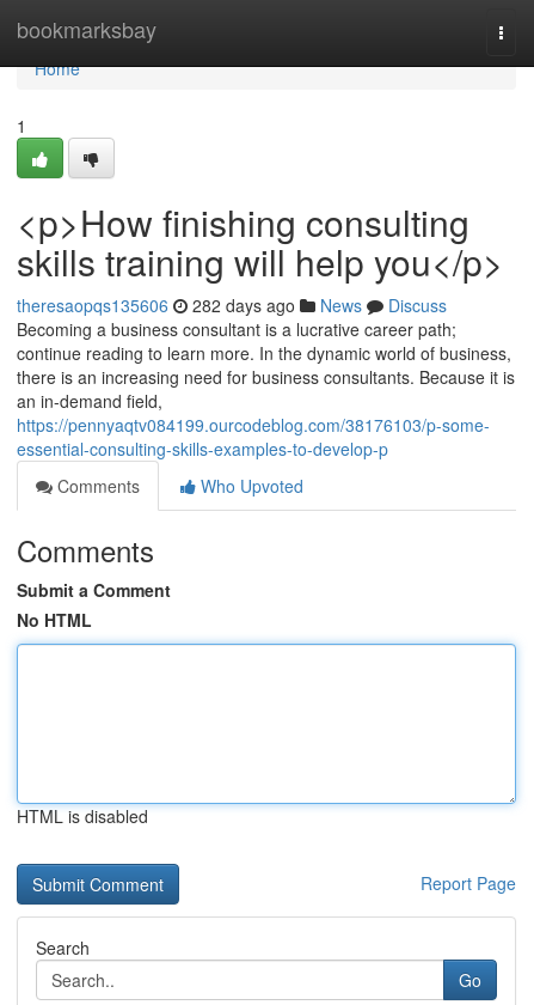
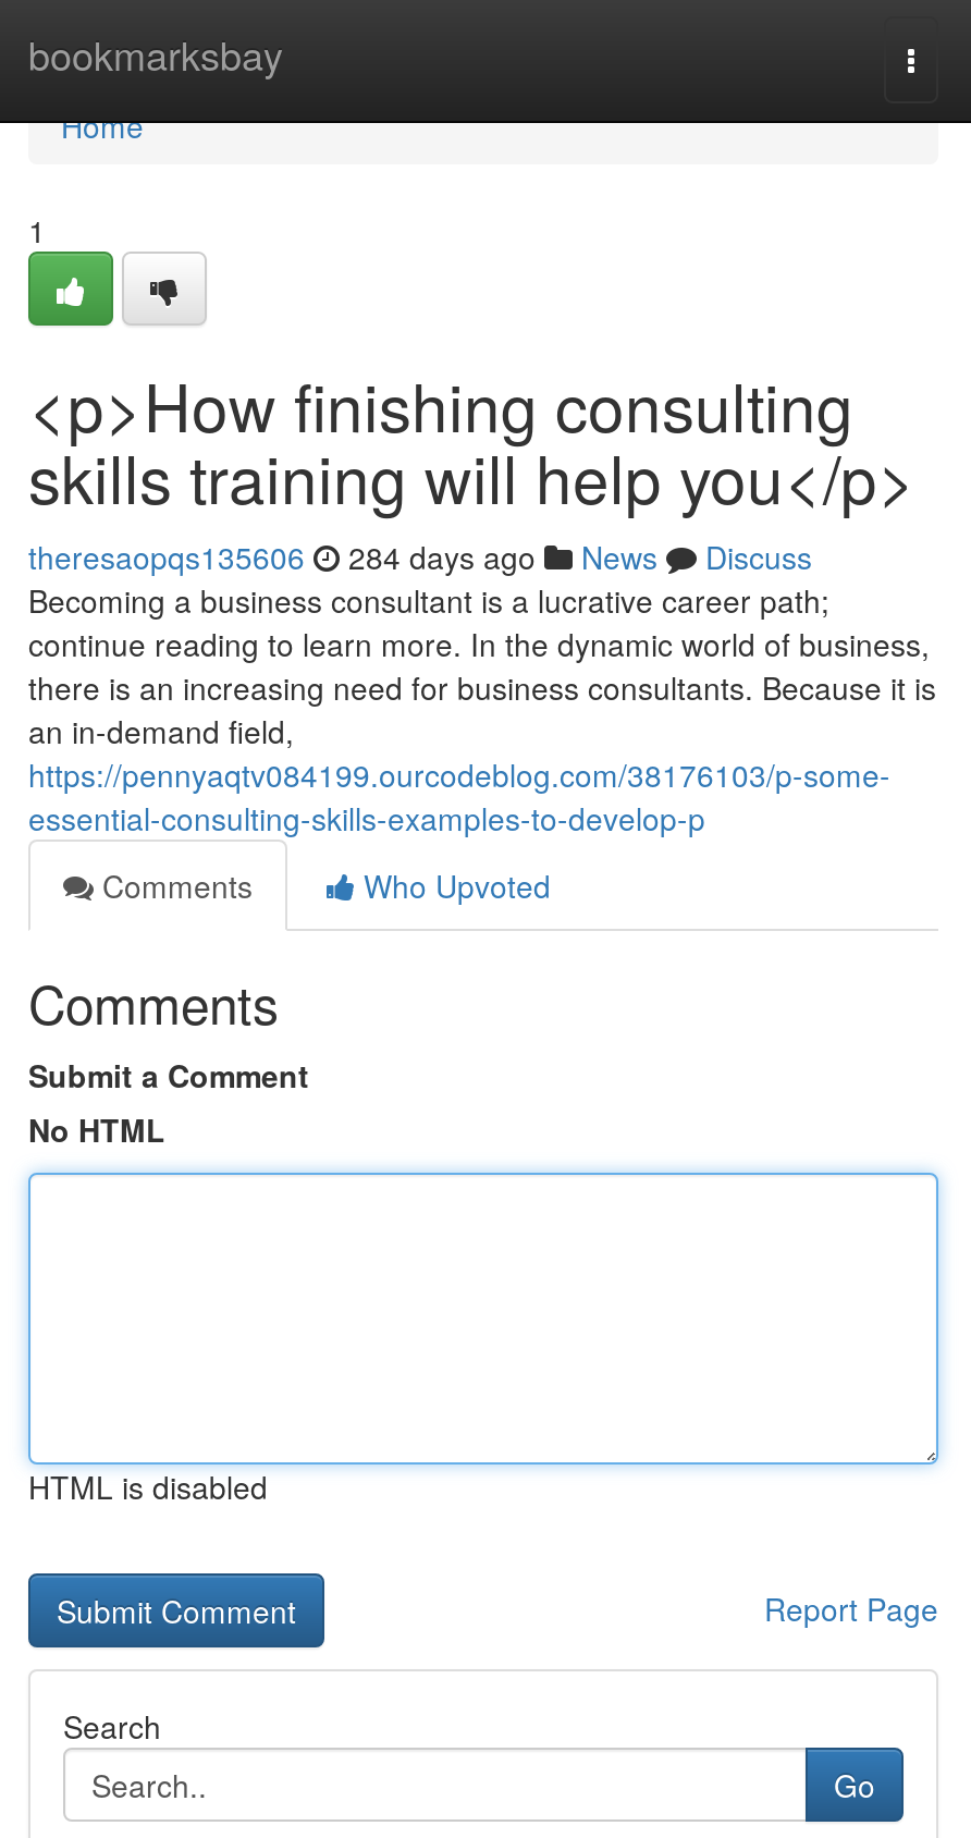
[17,293,447,317] theresaopqs135606 282 days ago News Discuss -> [28,535,812,578] theresaopqs135606 284 days ago News Discuss

